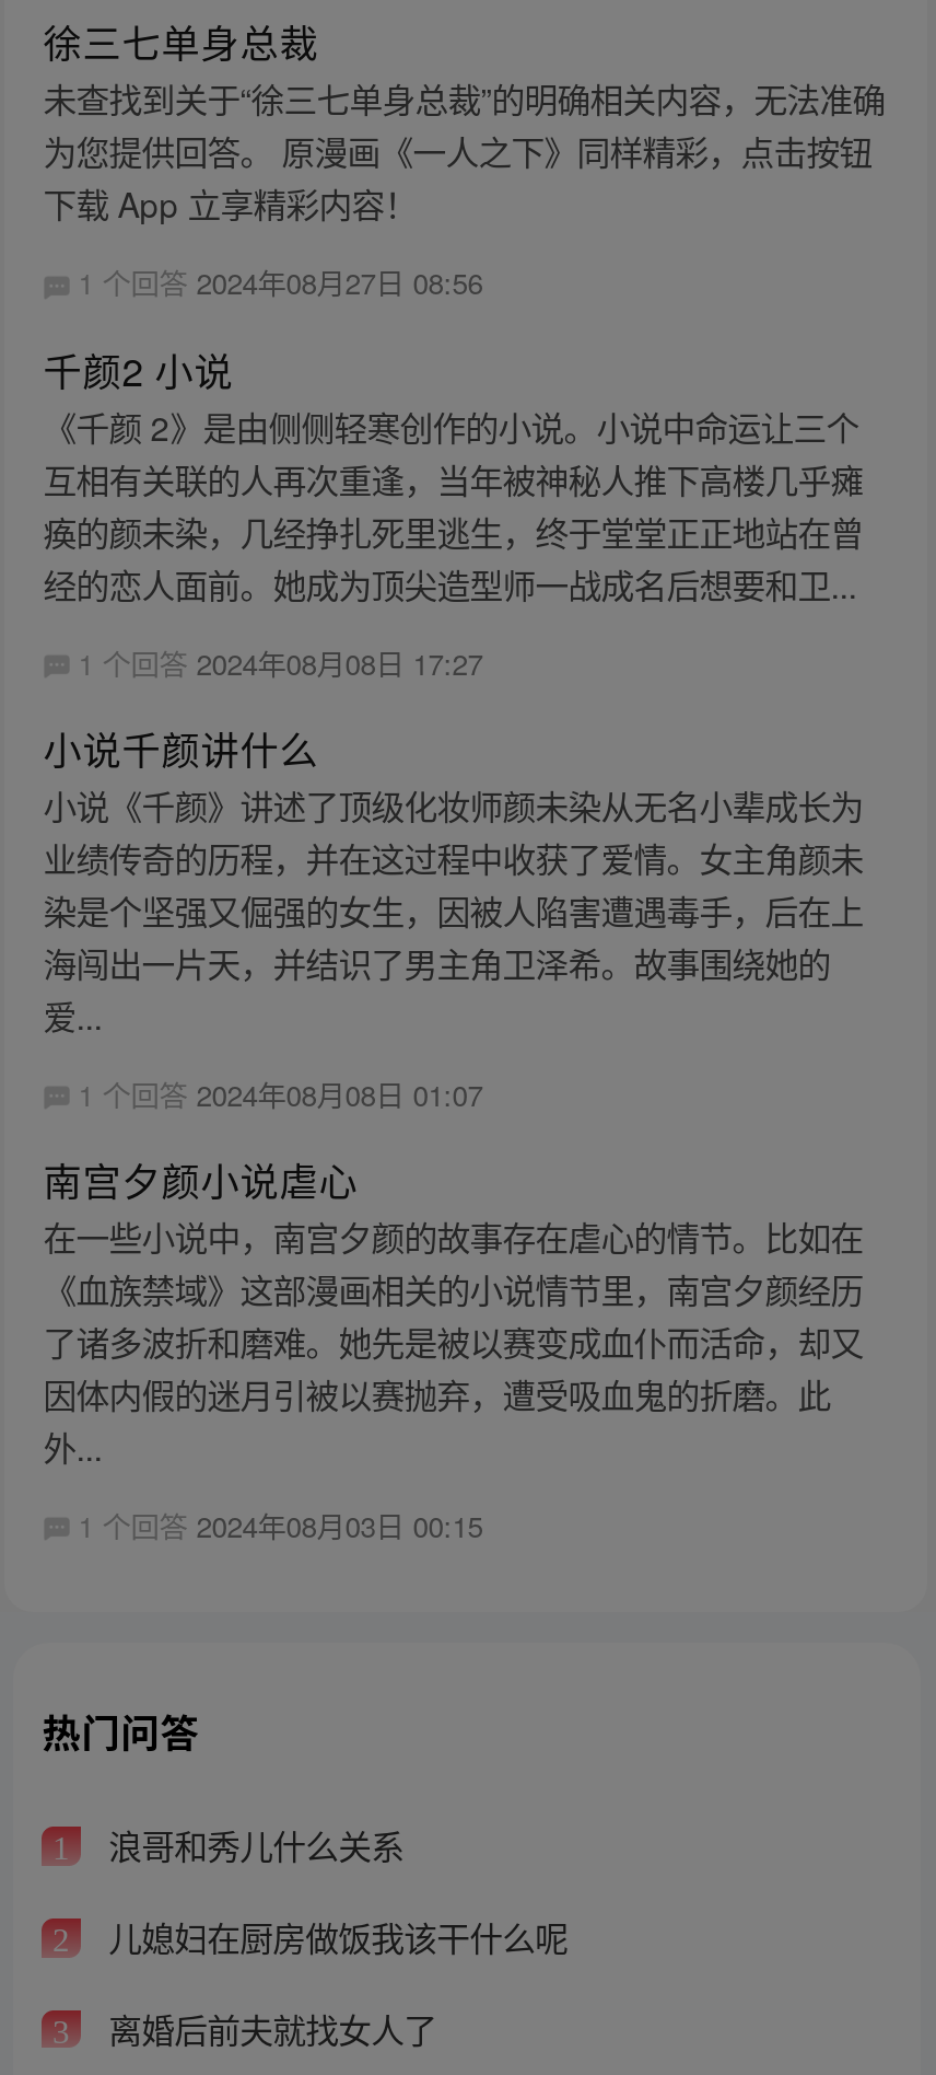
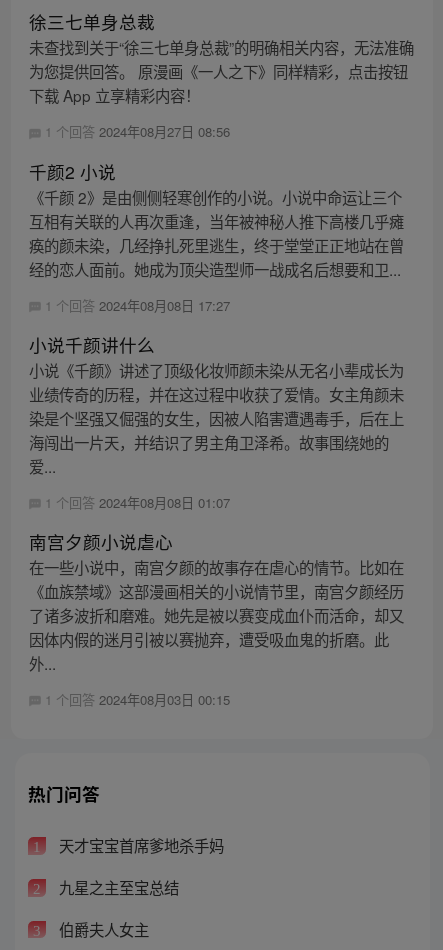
[100,1821,404,1869] 浪哥和秀儿什么关系 -> [55,834,224,856] 天才宝宝首席爹地杀手妈
[100,1912,568,1960] 儿媳妇在厨房做饭我该干什么呢 -> [55,876,179,898] 九星之主至宝总结
[100,2003,437,2051] 离婚后前夫就找女人了 -> [55,918,149,940] 伯爵夫人女主

